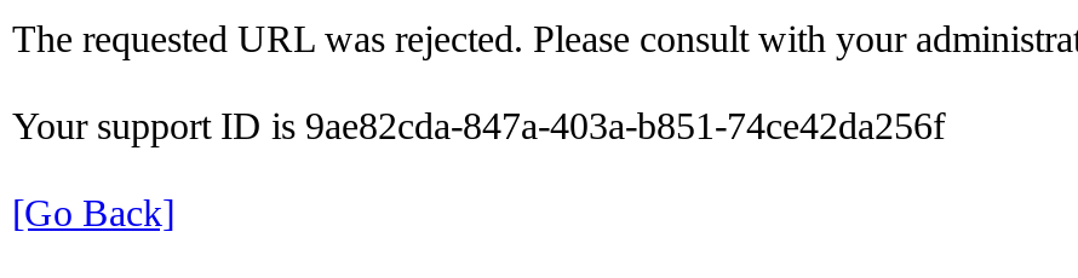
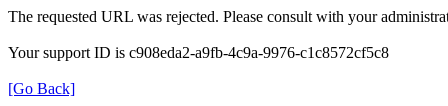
[12,105,945,146] Your support ID is 9ae82cda-847a-403a-b851-74ce42da256f -> [8,44,389,61] Your support ID is c908eda2-a9fb-4c9a-9976-c1c8572cf5c8

